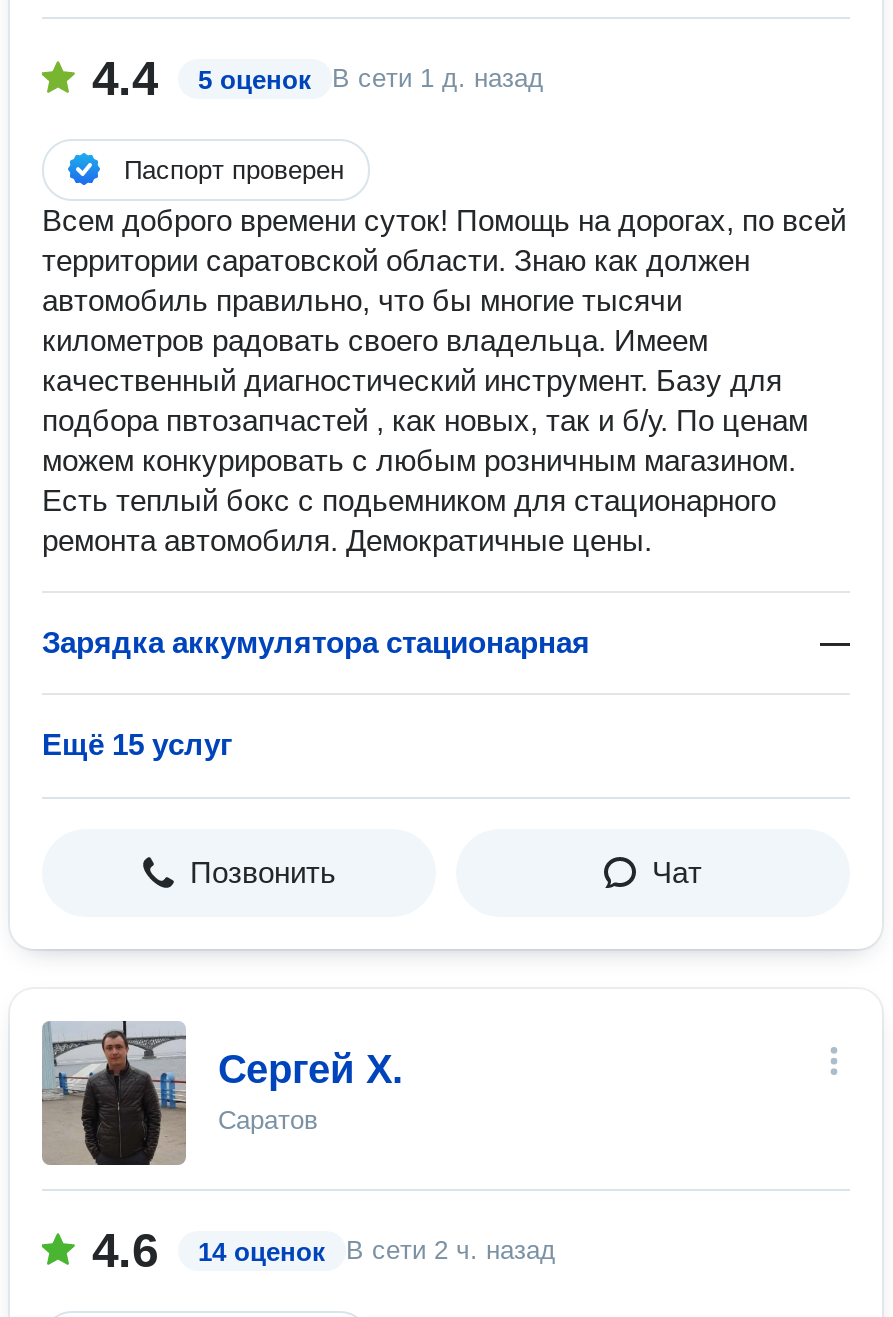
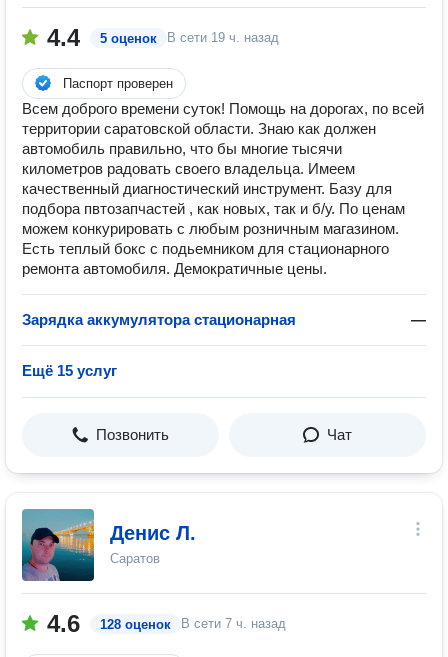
[92,51,544,105] 4.4 5 оценок В сети 1 д. назад -> [47,24,279,51] 4.4 5 оценок В сети 19 ч. назад
[40,1021,404,1167] [image] | Сергей Х. -> [21,509,196,582] [image] | Денис Л.
[198,1237,326,1267] 14 оценок -> [100,617,171,632] 128 оценок
[346,1235,556,1265] В сети 2 ч. назад -> [181,616,286,631] В сети 7 ч. назад

